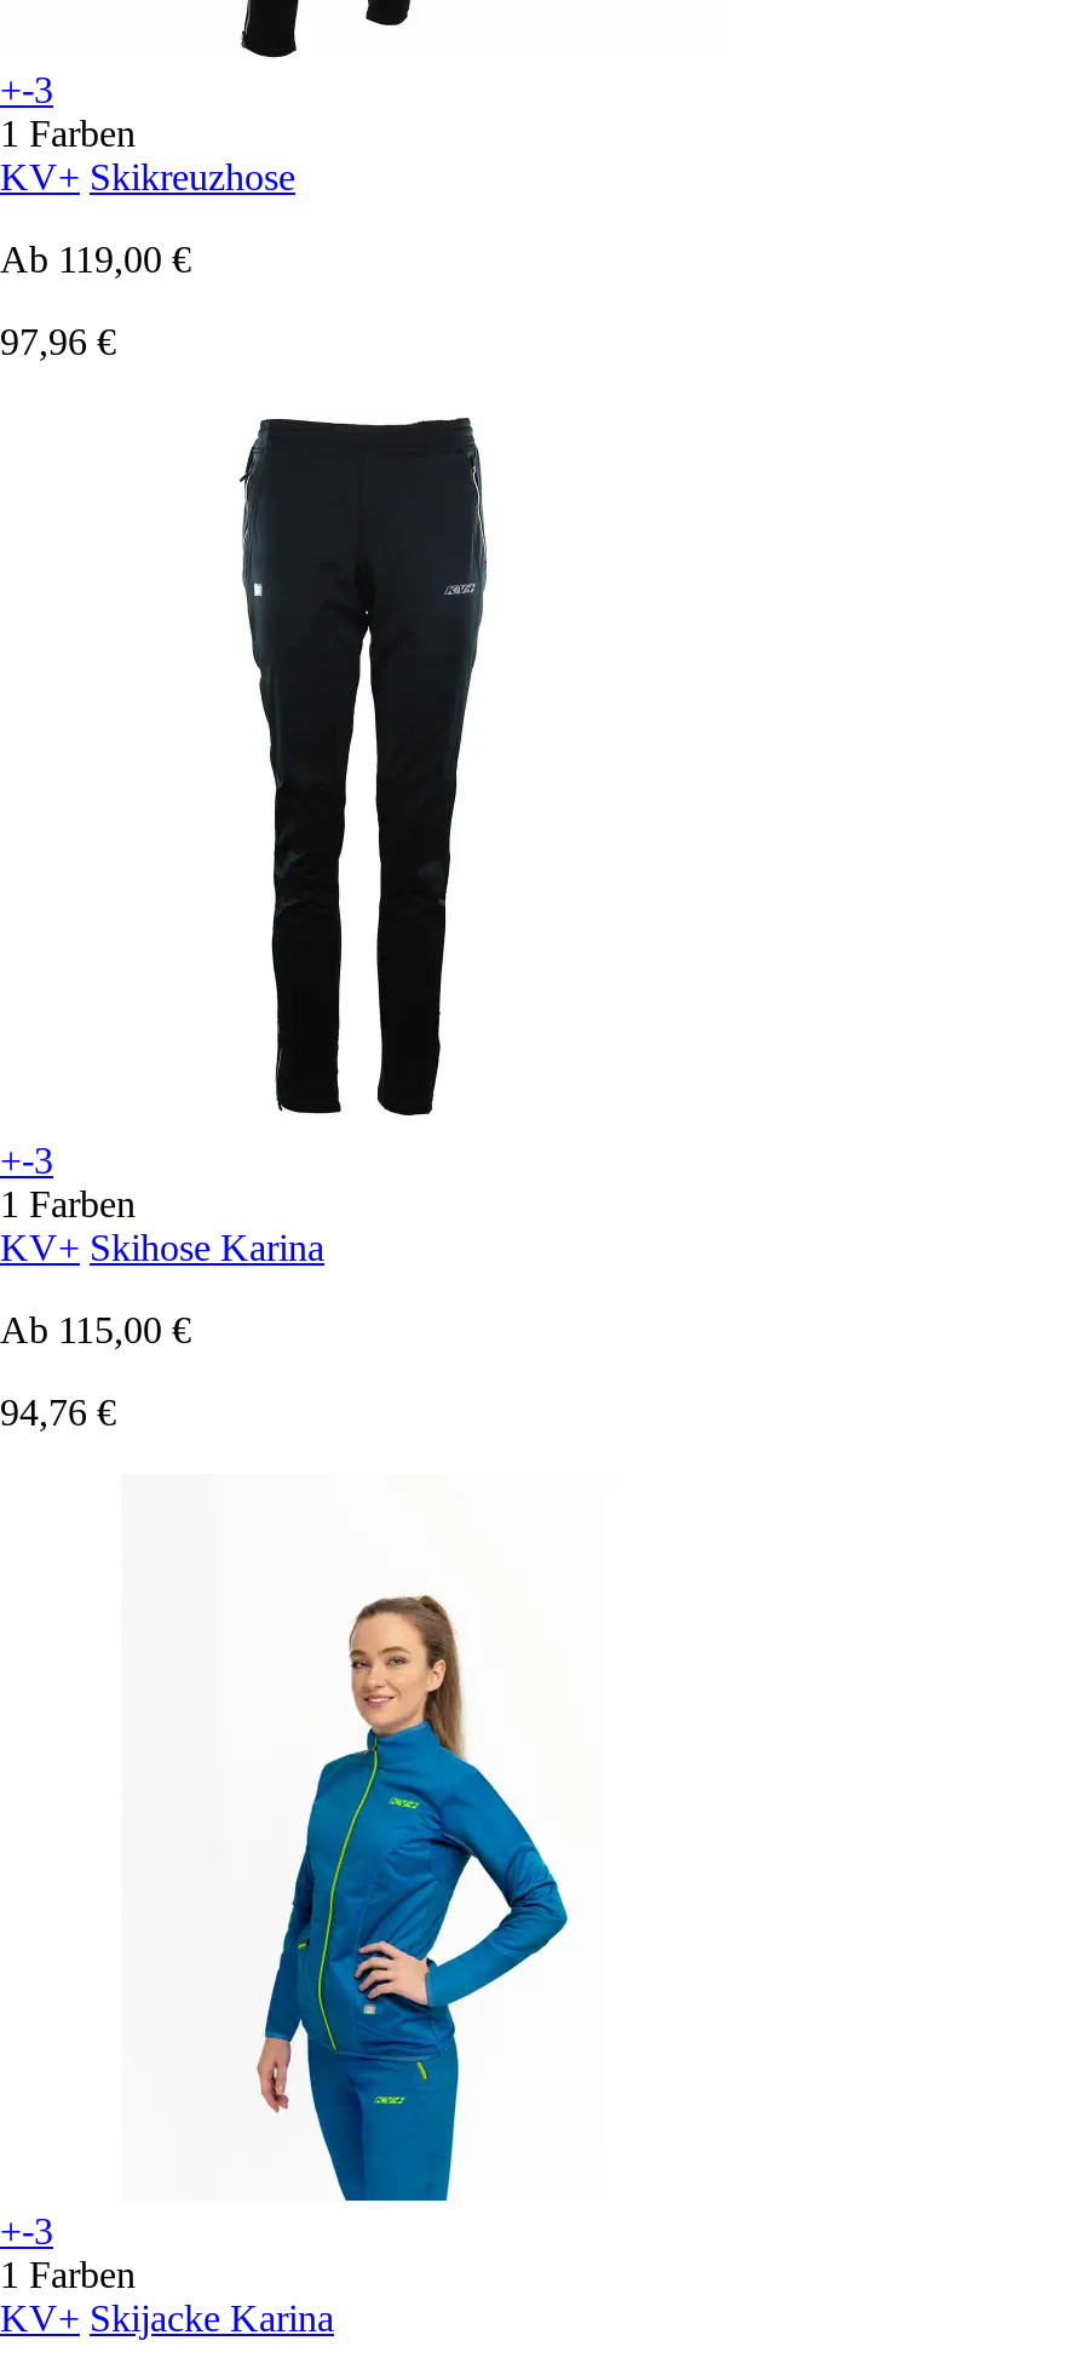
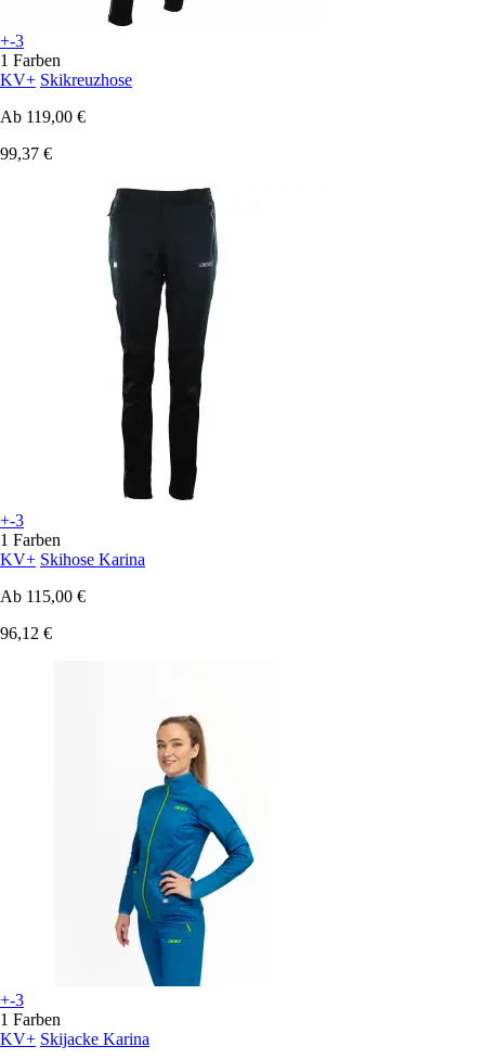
[0,321,116,363] 97,96 € -> [0,144,52,162] 99,37 €
[0,1392,116,1433] 94,76 € -> [0,624,52,642] 96,12 €

